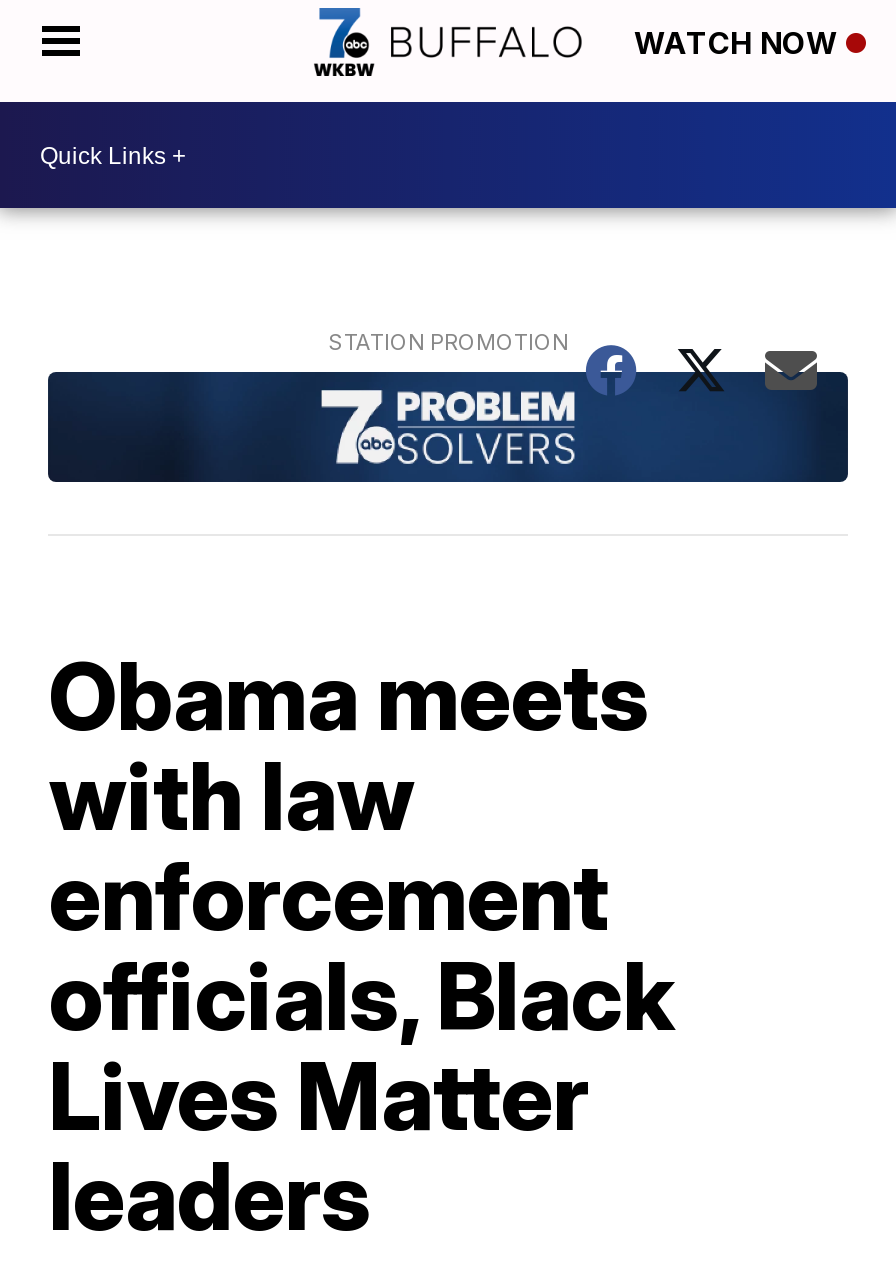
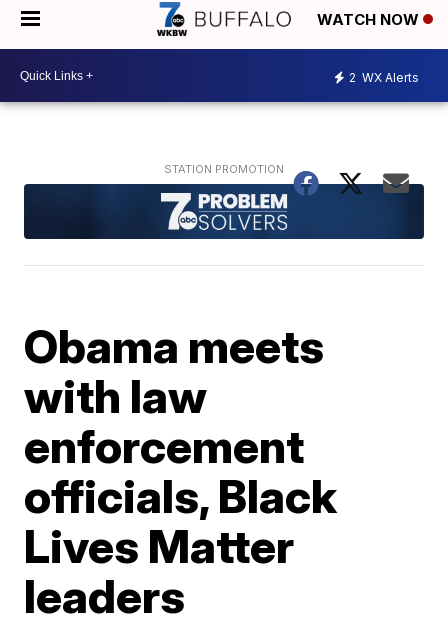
none -> [349,69,419,84] 2 WX Alerts

